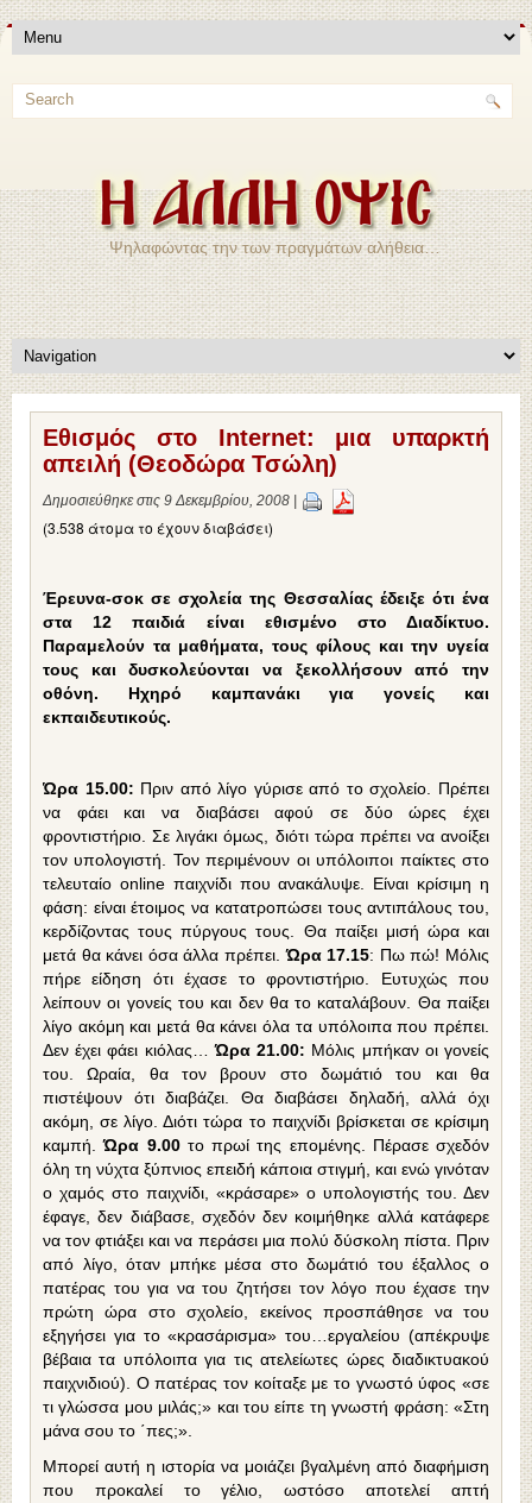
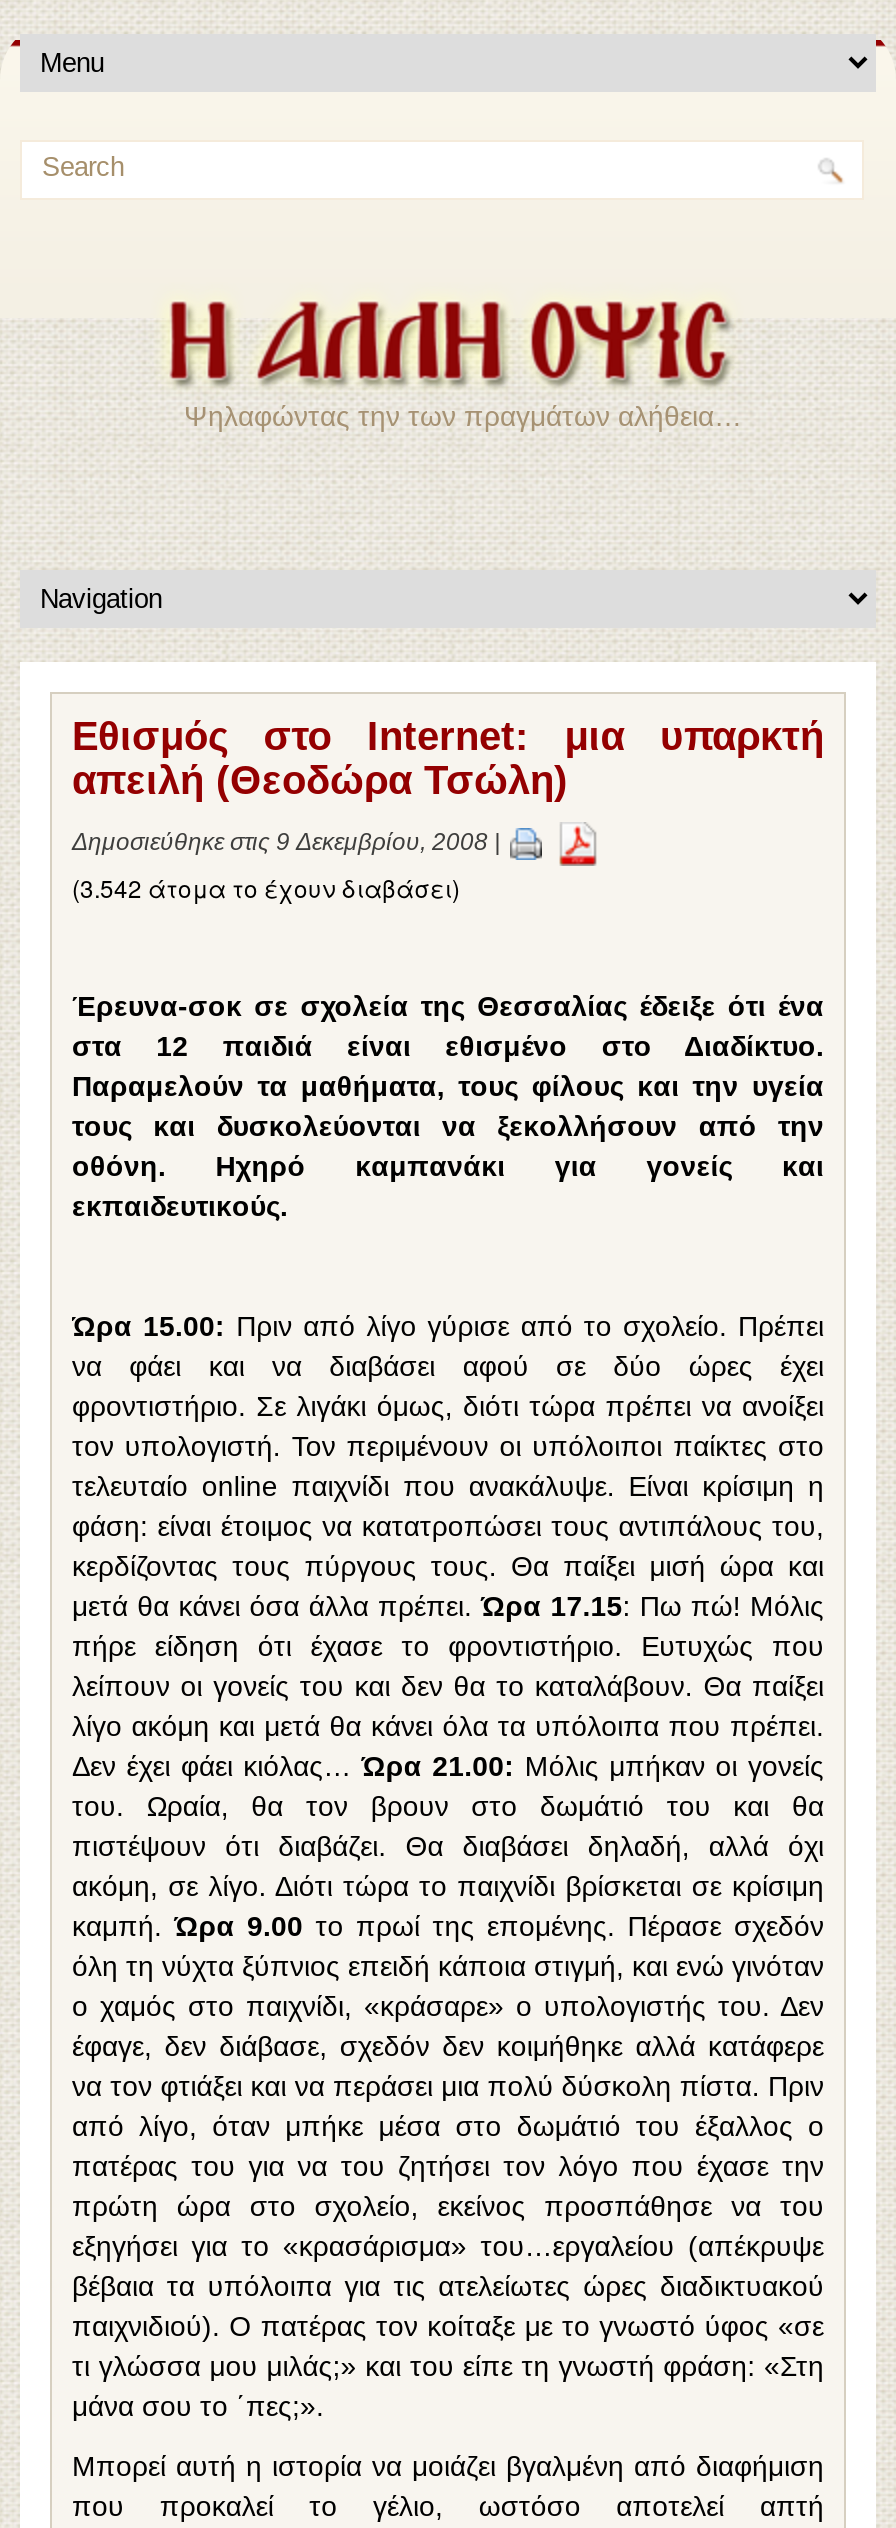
[43,517,273,538] (3.538 άτομα το έχουν διαβάσει) -> [72,870,460,904] (3.542 άτομα το έχουν διαβάσει)

